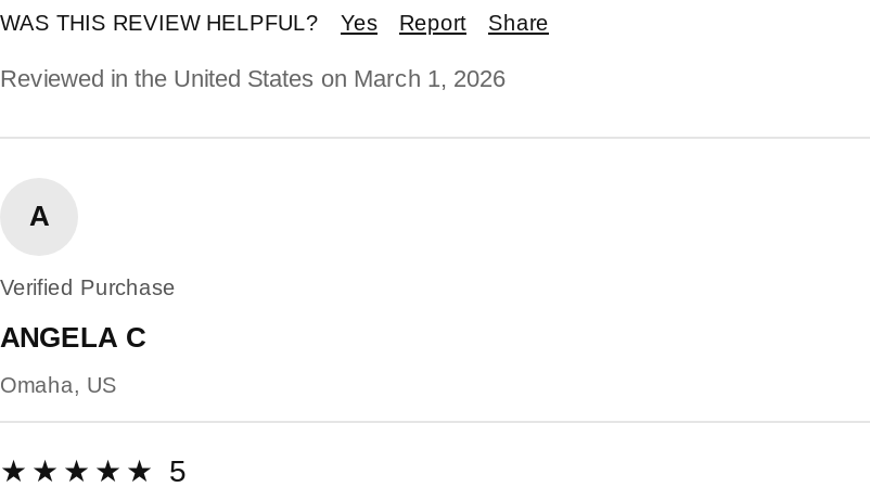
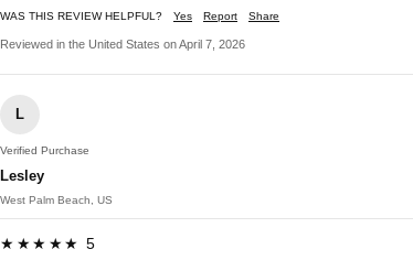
[0,66,506,92] Reviewed in the United States on March 1, 2026 -> [0,37,245,50] Reviewed in the United States on April 7, 2026
[29,200,49,233] A -> [15,106,24,122] L
[0,322,145,354] ANGELA C -> [0,167,44,184] Lesley
[0,374,117,398] Omaha, US -> [0,194,113,206] West Palm Beach, US

